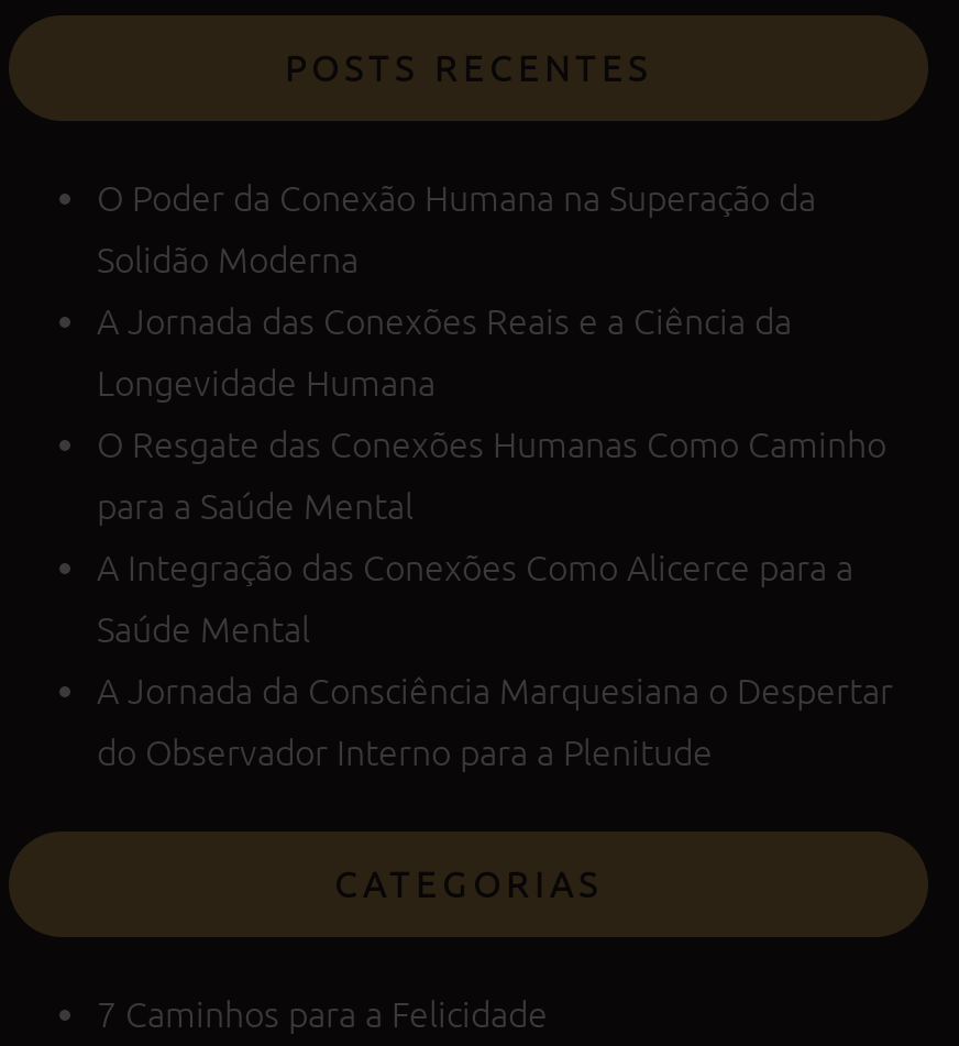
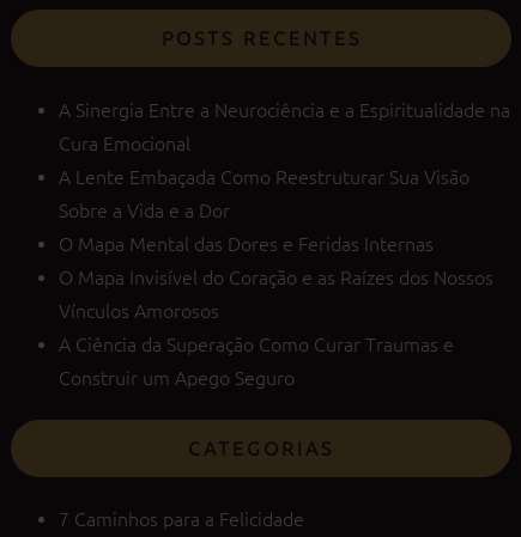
[97,179,893,773] O Poder da Conexão Humana na Superação da | Solidão Moderna | A Jornada das Conexões Reais e a Ciência da | Longevidade Humana | O Resgate das Conexões Humanas Como Caminho | para a Saúde Mental | A Integração das Conexões Como Alicerce para a | Saúde Mental | A Jornada da Consciência Marquesiana o Despertar | do Observador Interno para a Plenitude -> [59,99,510,388] A Sinergia Entre a Neurociência e a Espiritualidade na | Cura Emocional | A Lente Embaçada Como Reestruturar Sua Visão | Sobre a Vida e a Dor | O Mapa Mental das Dores e Feridas Internas | O Mapa Invisível do Coração e as Raízes dos Nossos | Vínculos Amorosos | A Ciência da Superação Como Curar Traumas e | Construir um Apego Seguro

